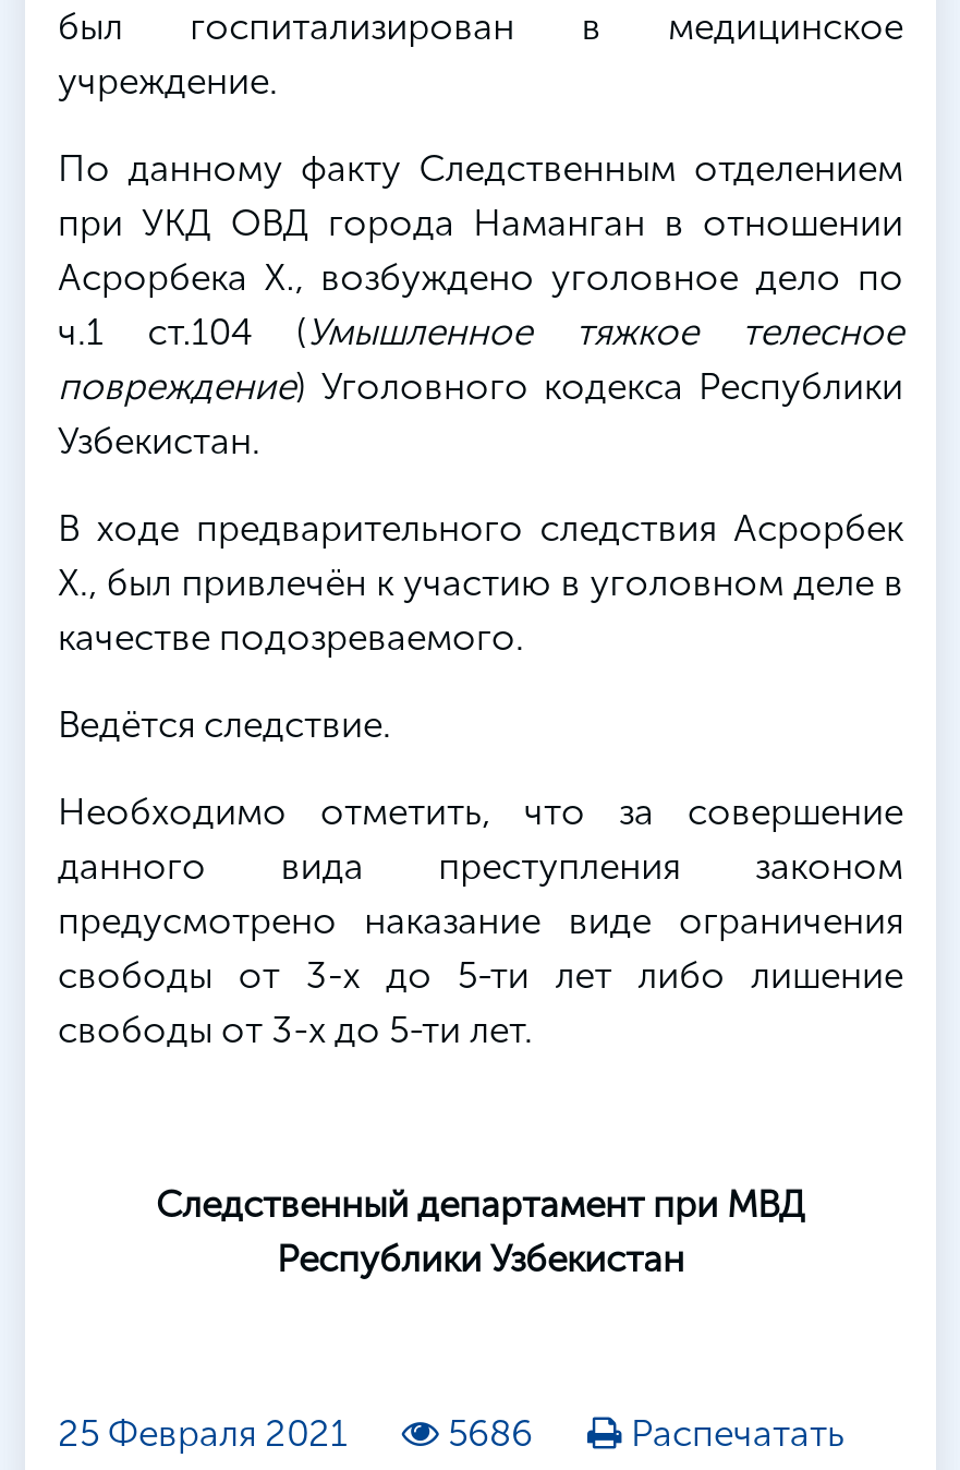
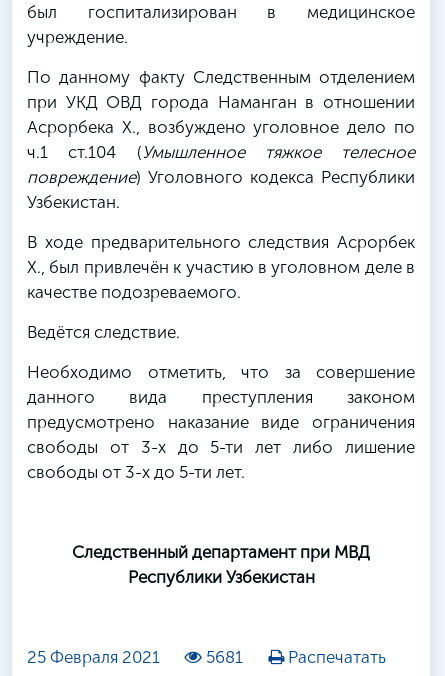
[439,1412,533,1456] 5686 -> [202,647,243,667] 5681

